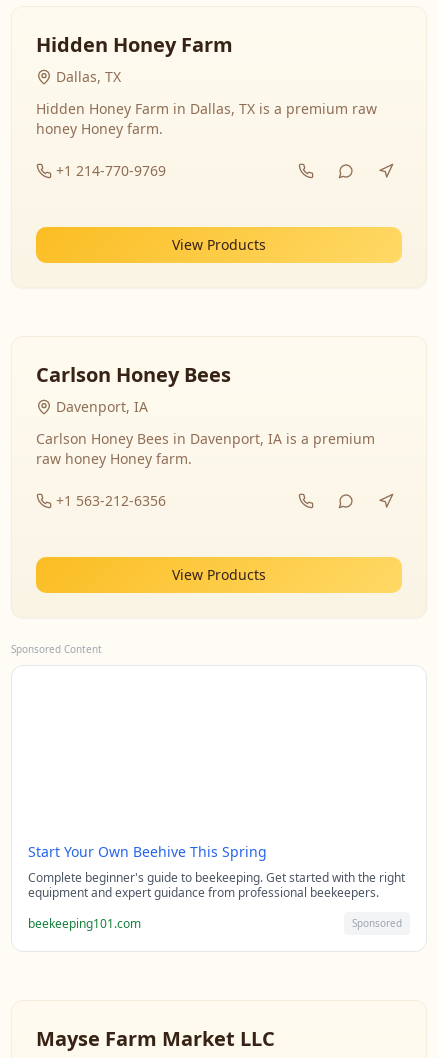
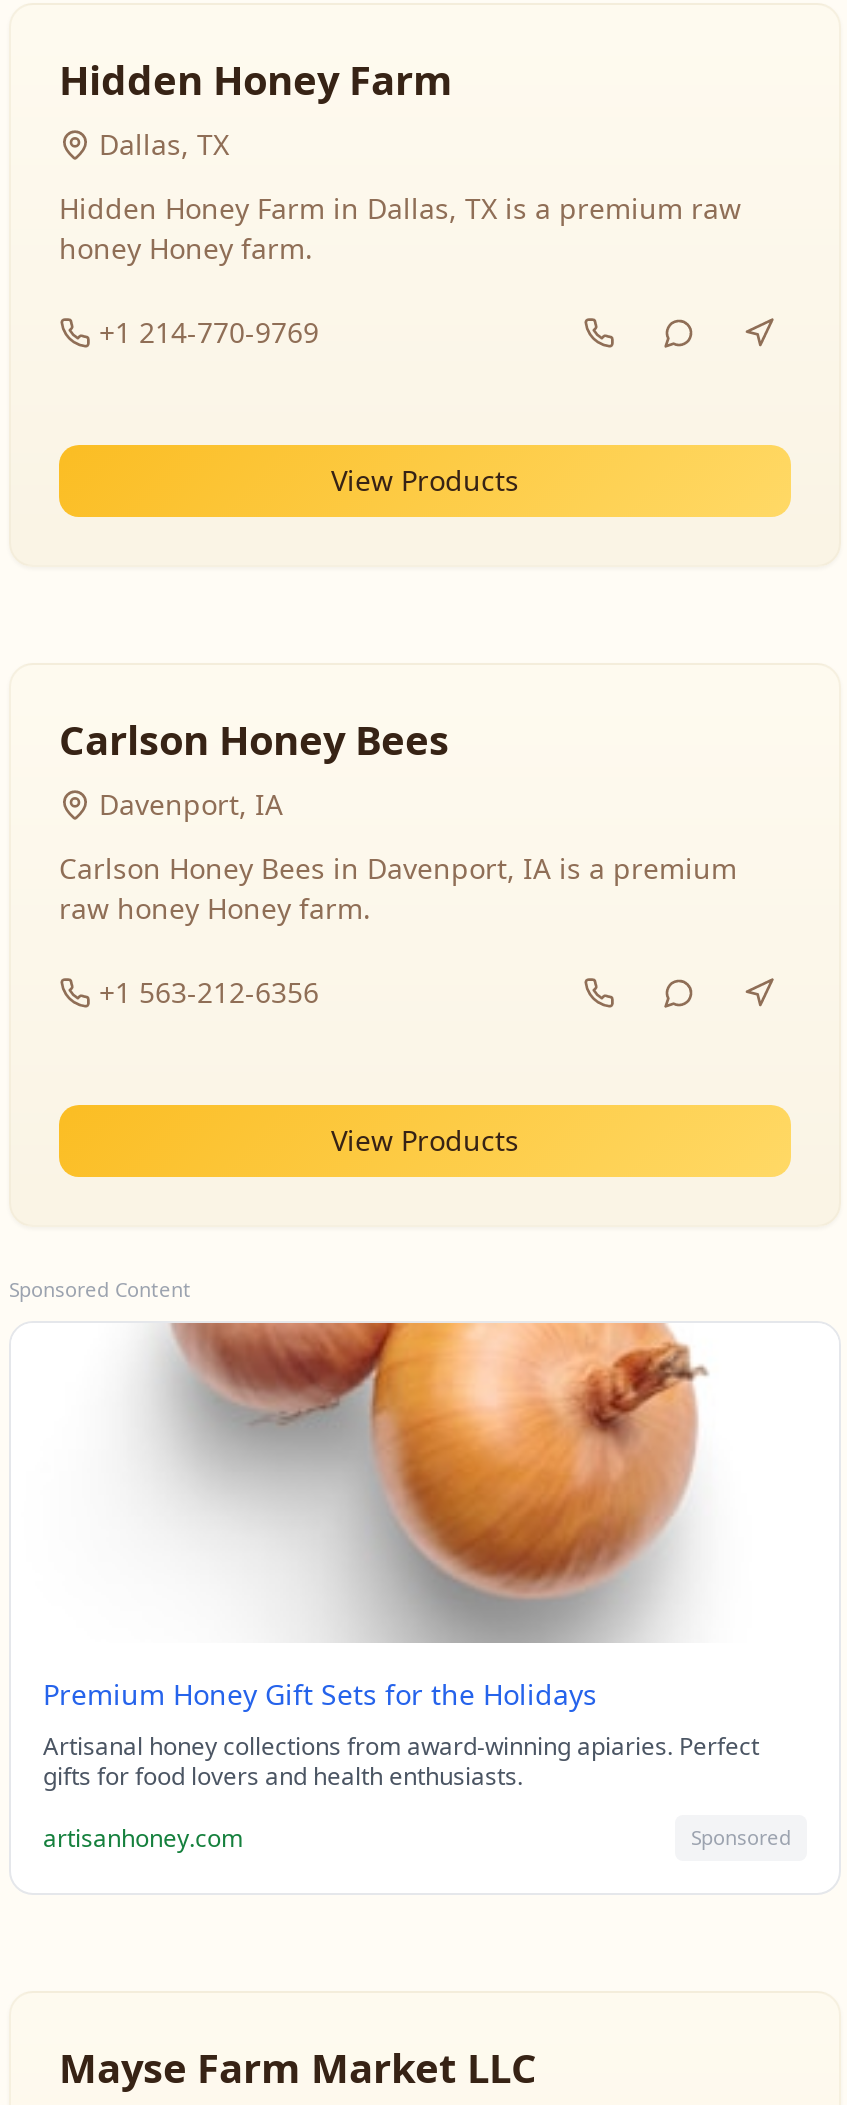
none -> [145,1321,709,1645] [image]
[28,842,405,901] Start Your Own Beehive This Spring | Complete beginner's guide to beekeeping. Get started with the right | equipment and expert guidance from professional beekeepers. -> [43,1675,759,1793] Premium Honey Gift Sets for the Holidays | Artisanal honey collections from award-winning apiaries. Perfect | gifts for food lovers and health enthusiasts.
[28,914,141,931] beekeeping101.com -> [43,1820,243,1854] artisanhoney.com

